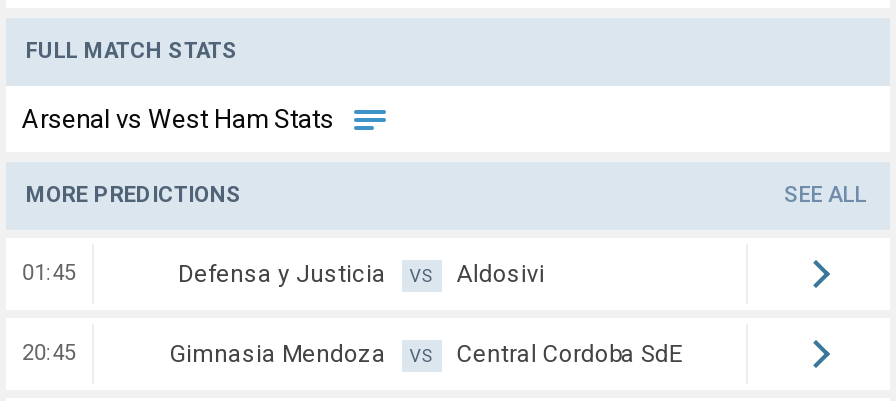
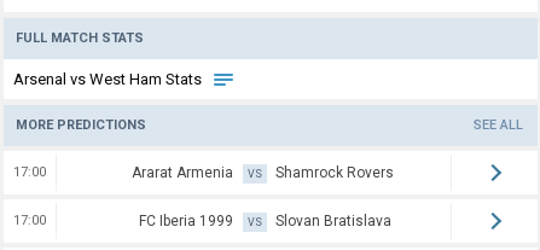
[22,260,386,288] 01:45 | Defensa y Justicia -> [13,164,233,181] 17:00 | Ararat Armenia
[457,260,545,288] Aldosivi -> [276,164,394,181] Shamrock Rovers
[22,340,386,368] 20:45 | Gimnasia Mendoza -> [13,213,233,229] 17:00 | FC Iberia 1999
[457,340,683,368] Central Cordoba SdE -> [276,213,392,229] Slovan Bratislava

